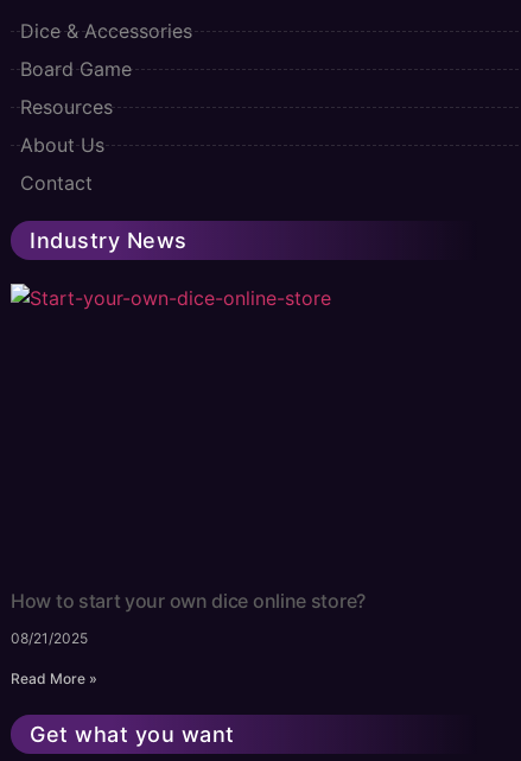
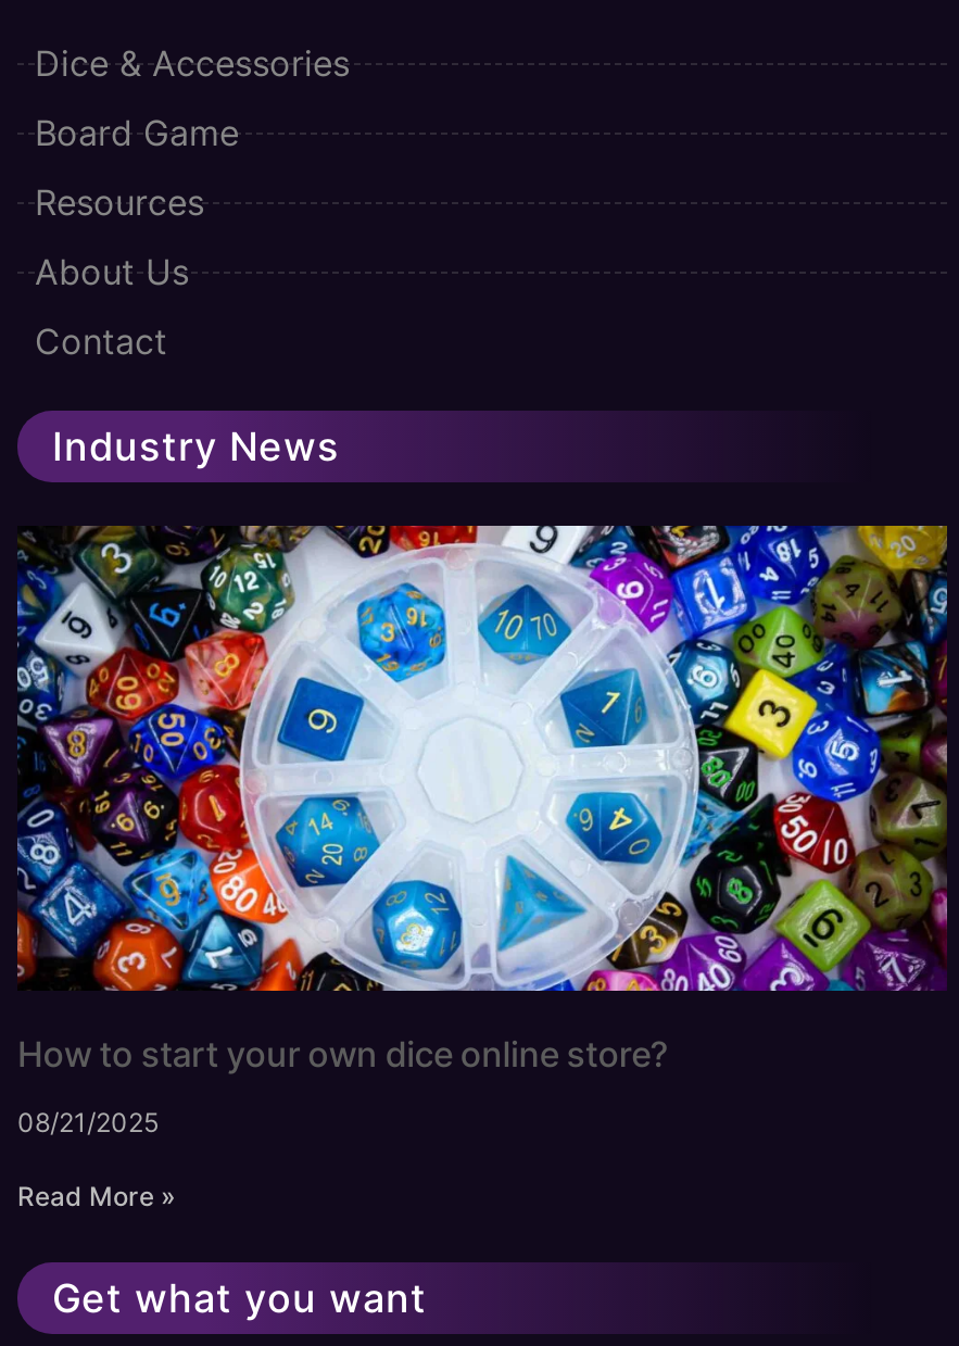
none -> [15,524,949,993] [image]

